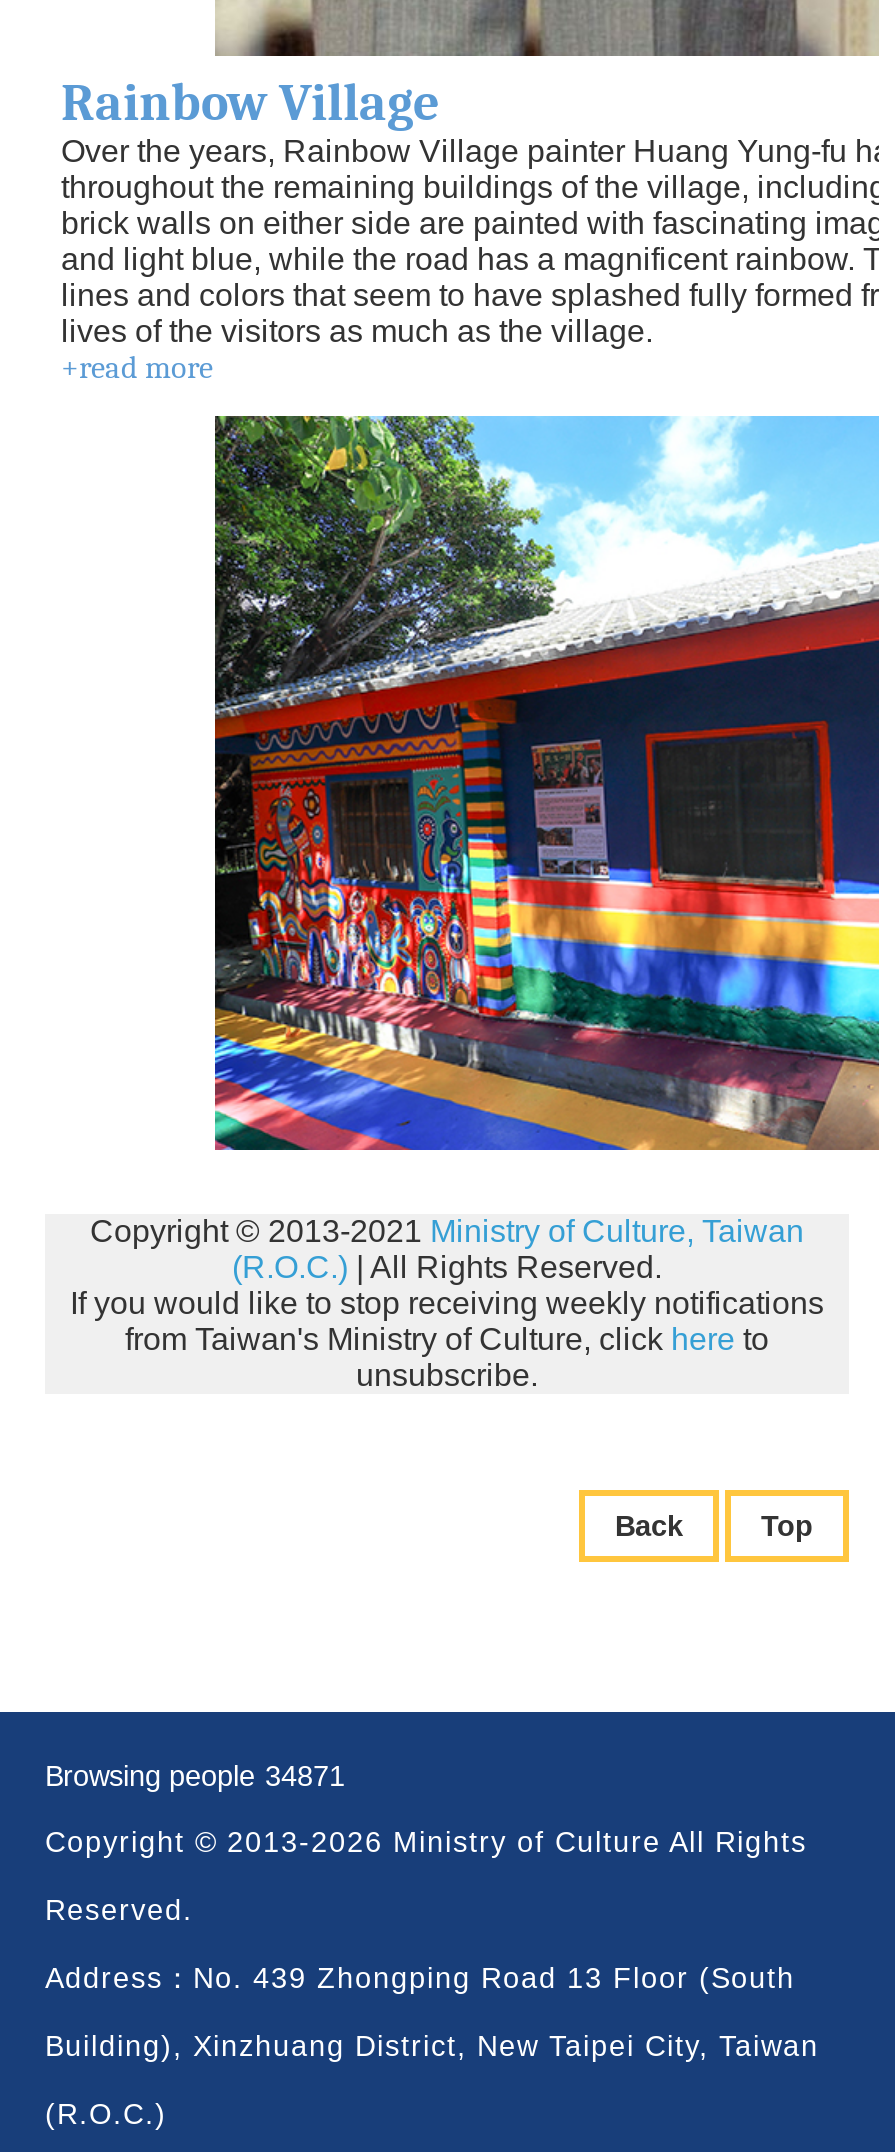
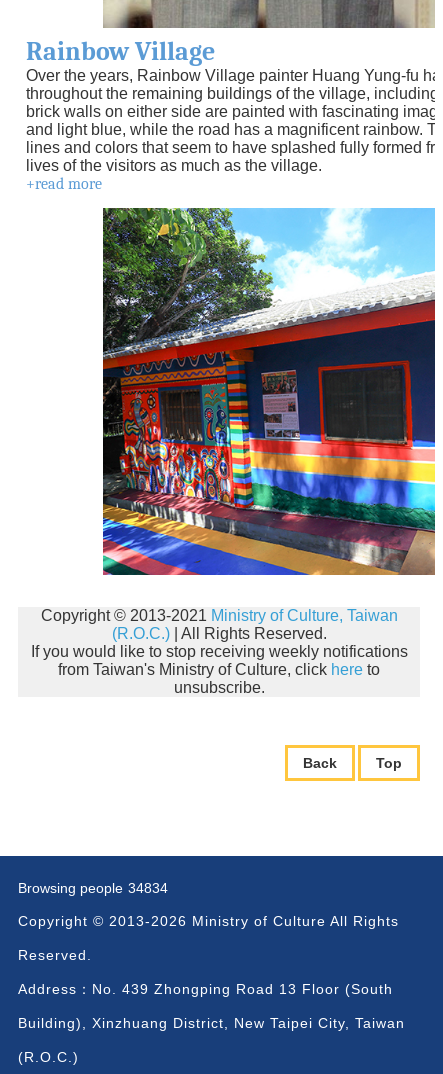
[45,1759,345,1791] Browsing people 34871 -> [18,879,168,895] Browsing people 34834

